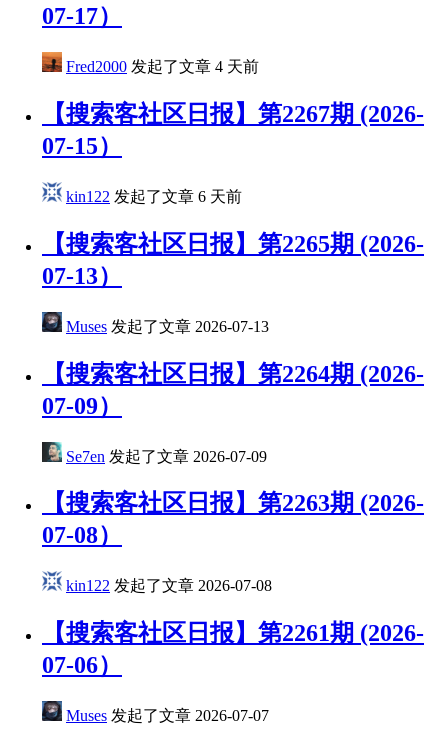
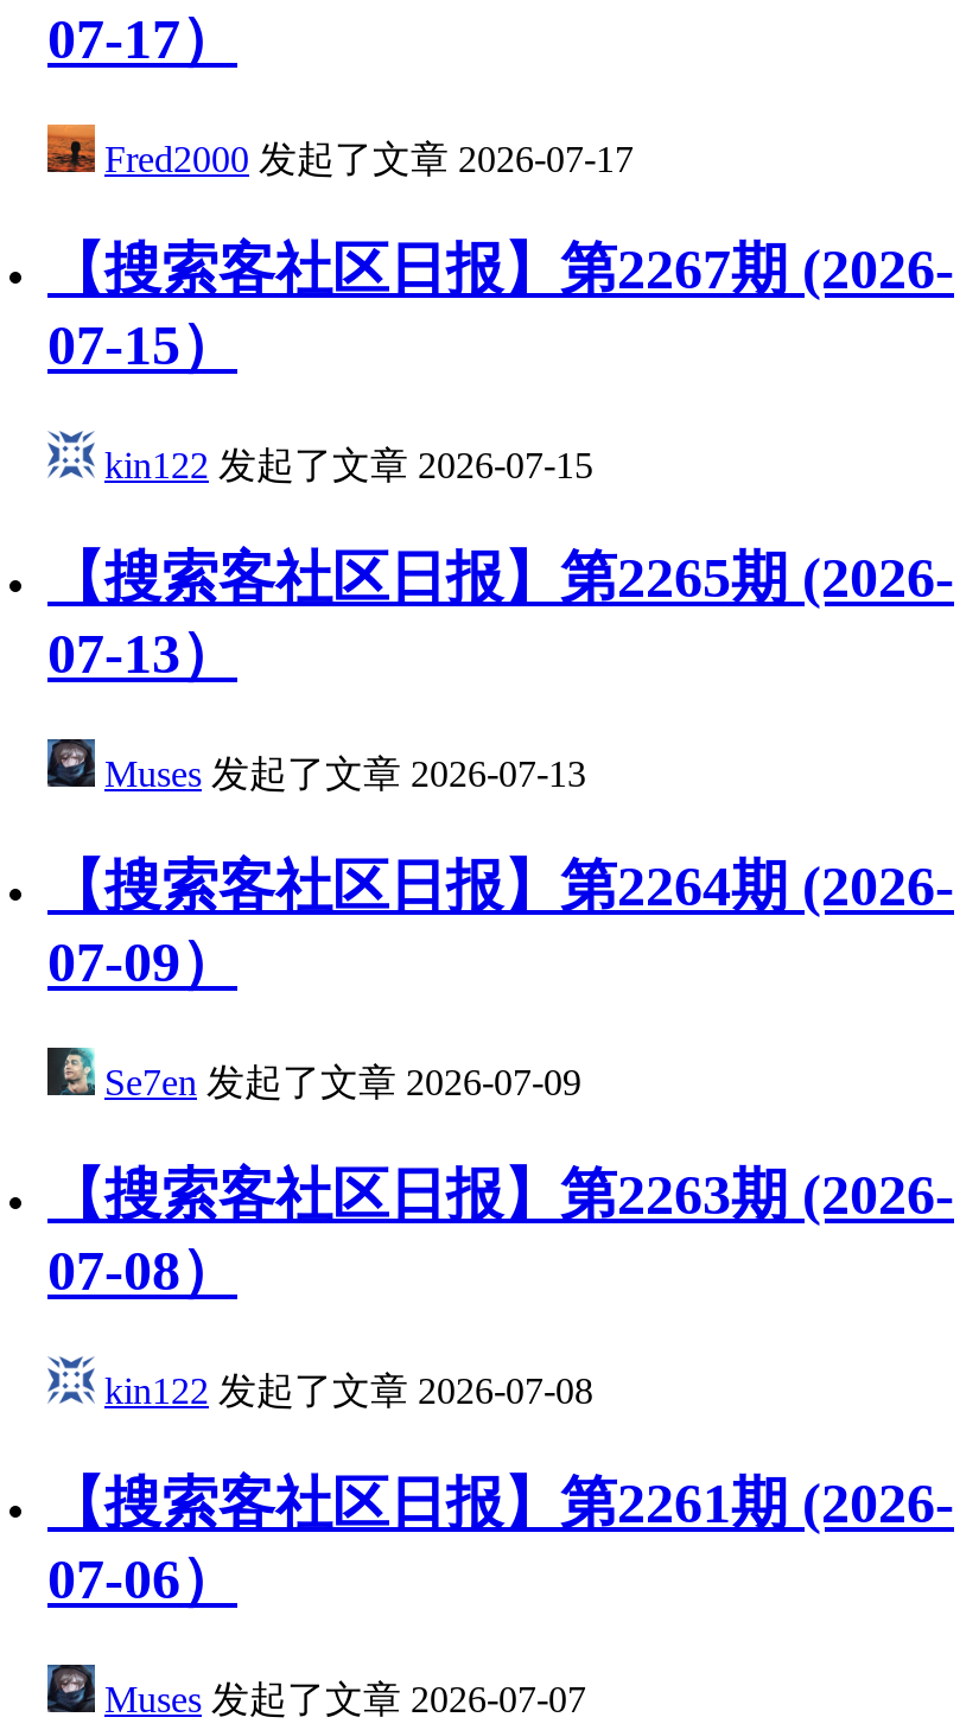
[66,58,259,75] Fred2000发起了文章4 天前 -> [104,138,634,178] Fred2000发起了文章2026-07-17
[66,188,242,205] kin122发起了文章6 天前 -> [104,446,593,486] kin122发起了文章2026-07-15

